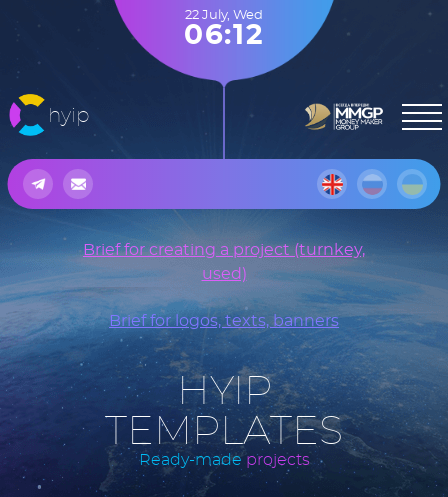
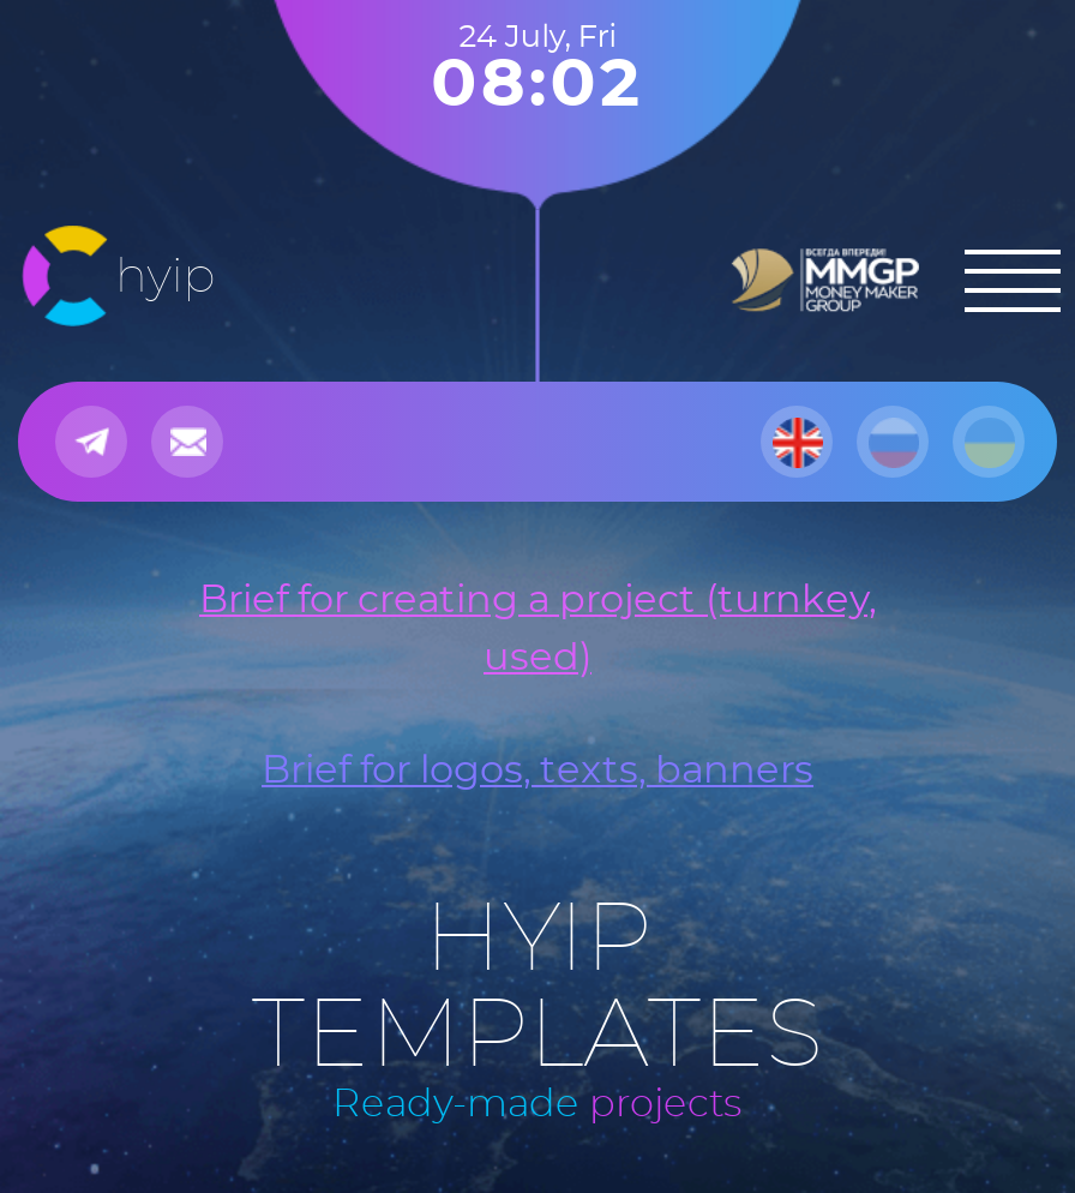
[185,9,263,22] 22 July, Wed -> [459,21,616,52] 24 July, Fri
[184,22,264,50] 06:12 -> [431,52,644,119] 08:02

